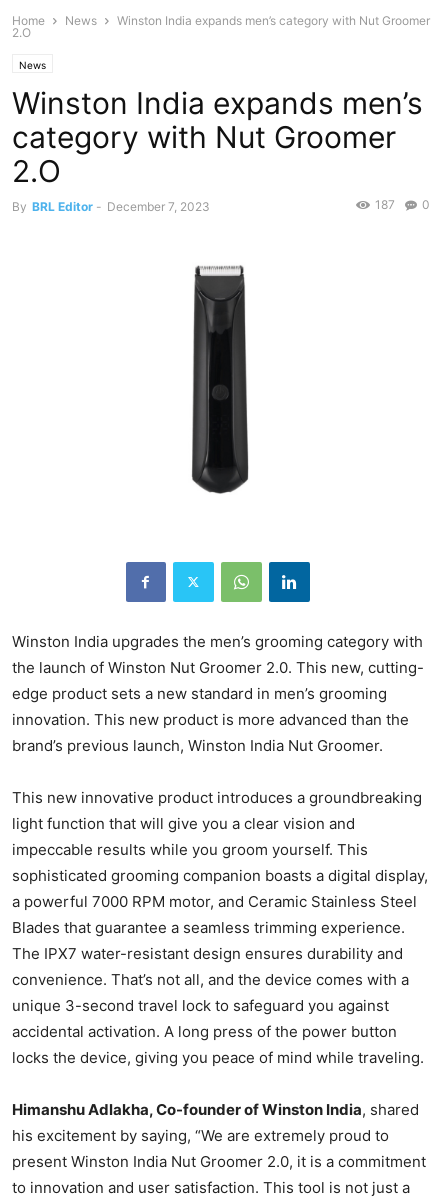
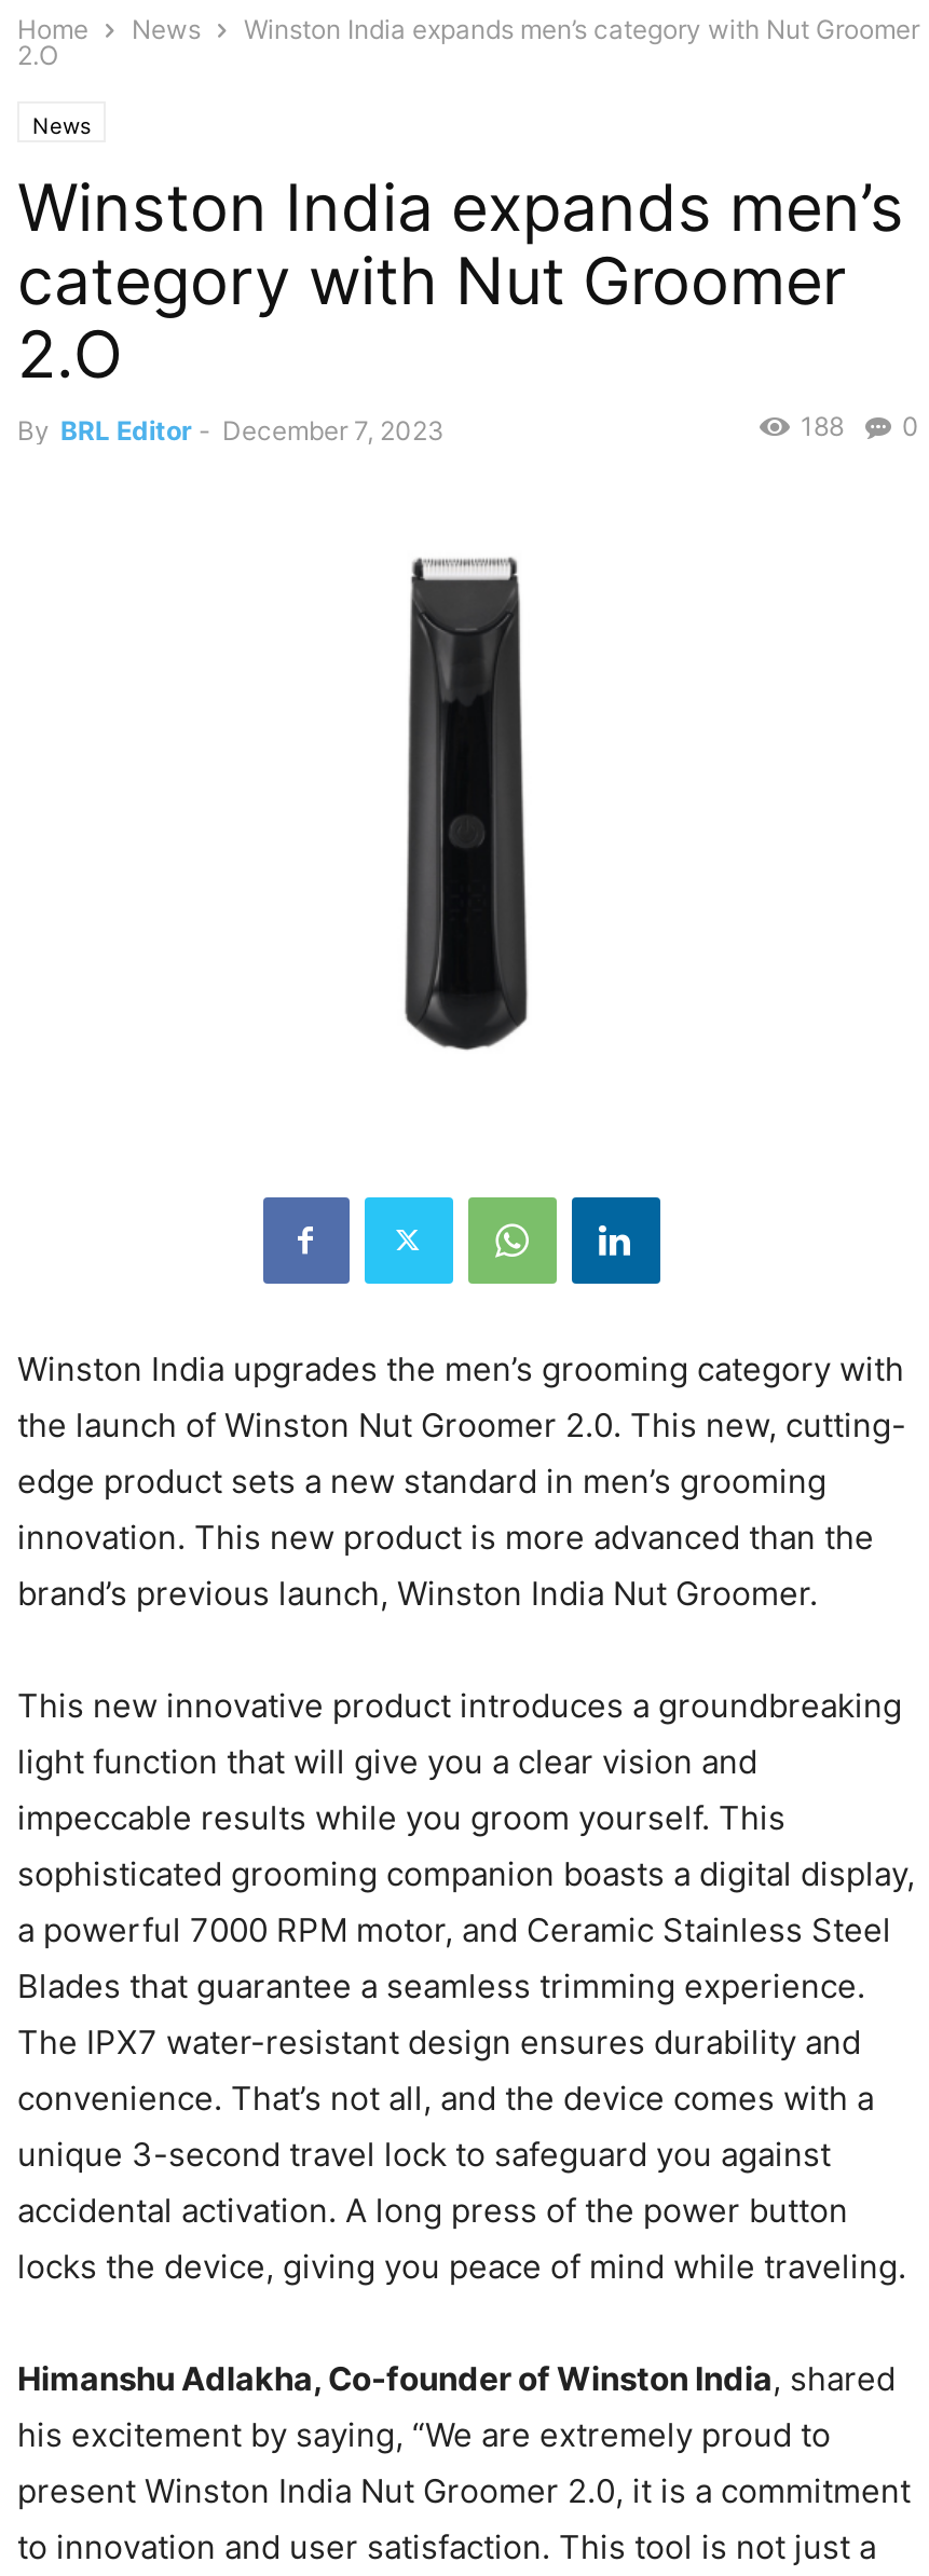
[375,197,430,212] 187 0 -> [801,410,919,442] 188 0

